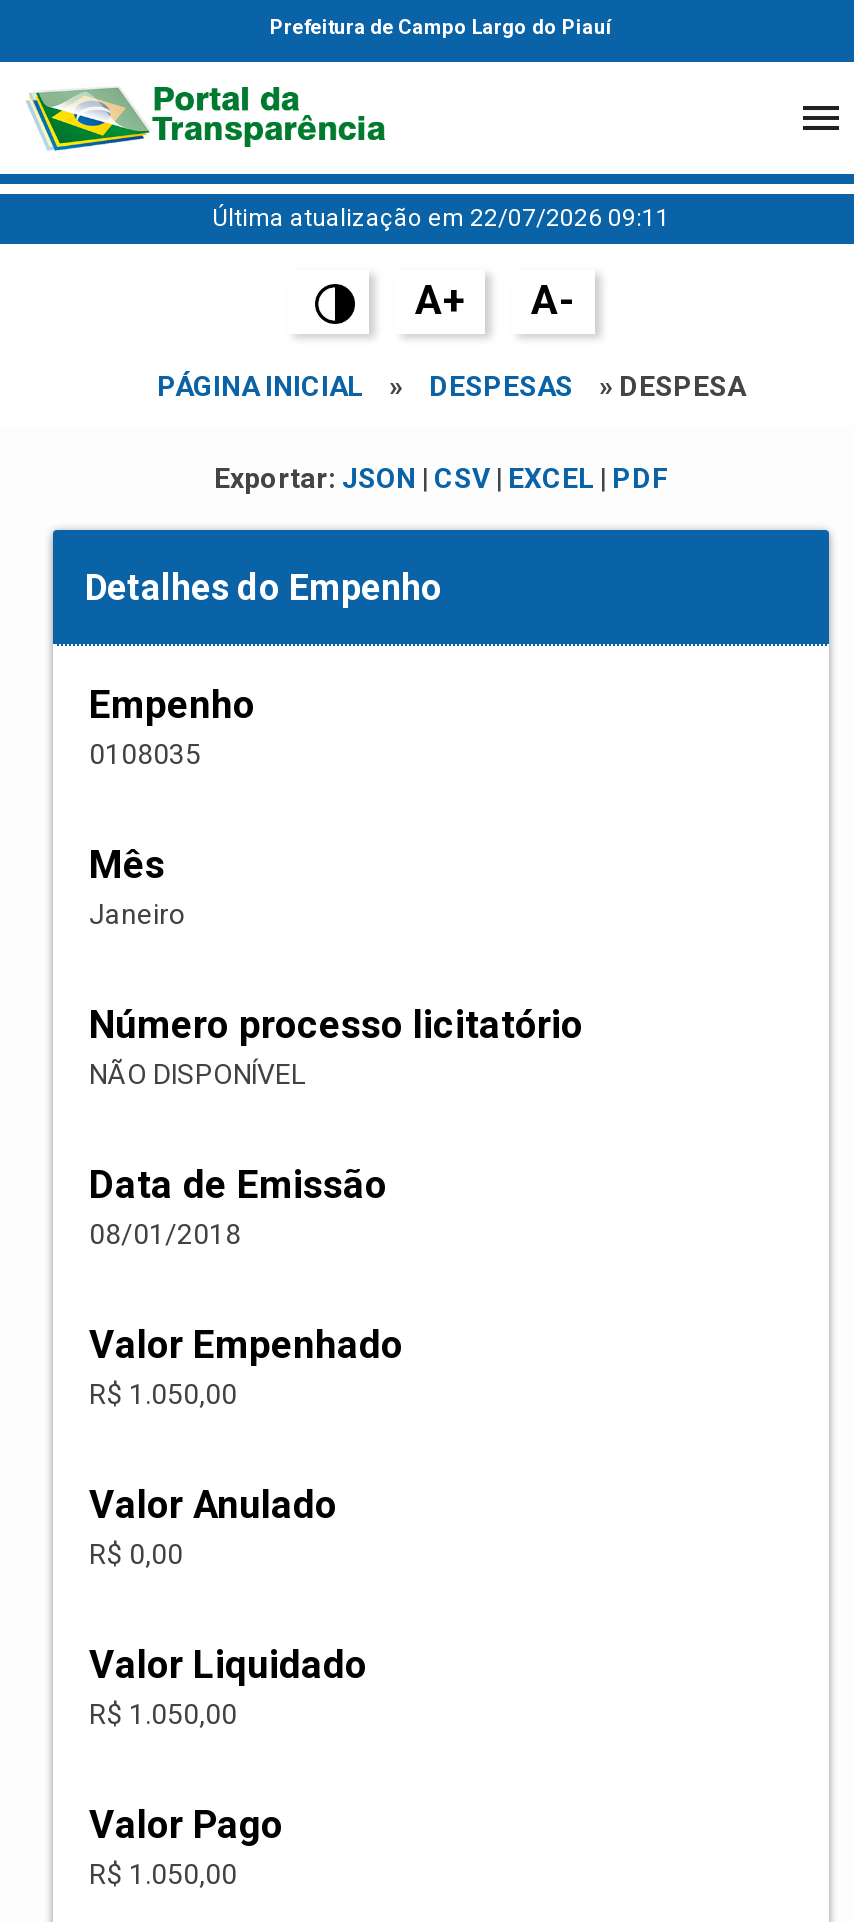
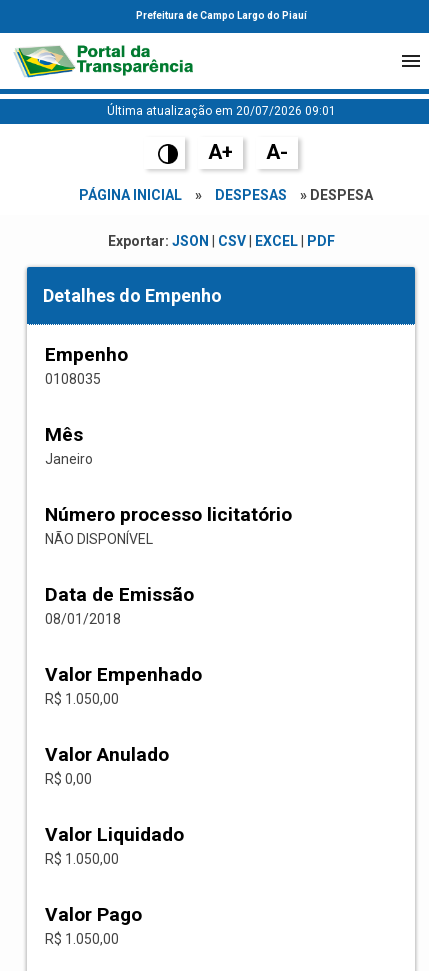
[212,204,670,232] Última atualização em 22/07/2026 09:11 -> [106,104,335,118] Última atualização em 20/07/2026 09:01

